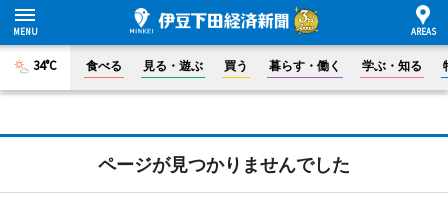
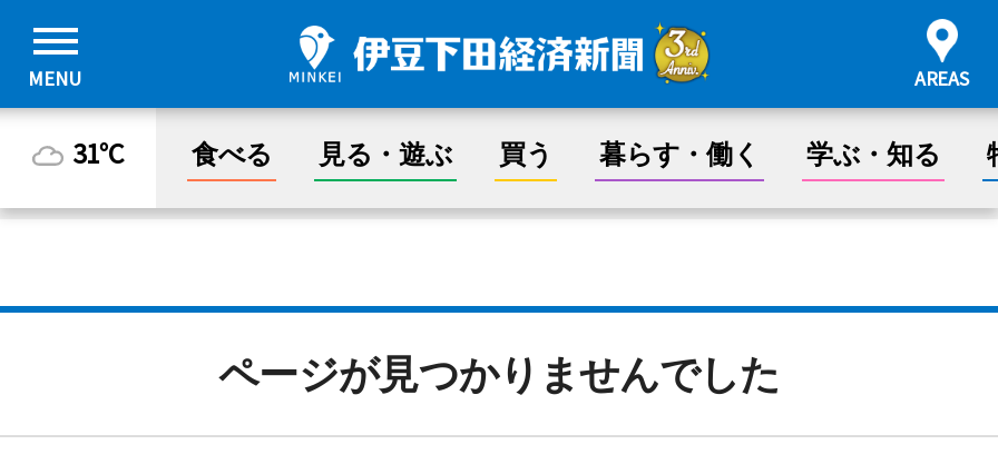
[32,57,56,74] 34°C -> [72,136,126,174] 31°C

